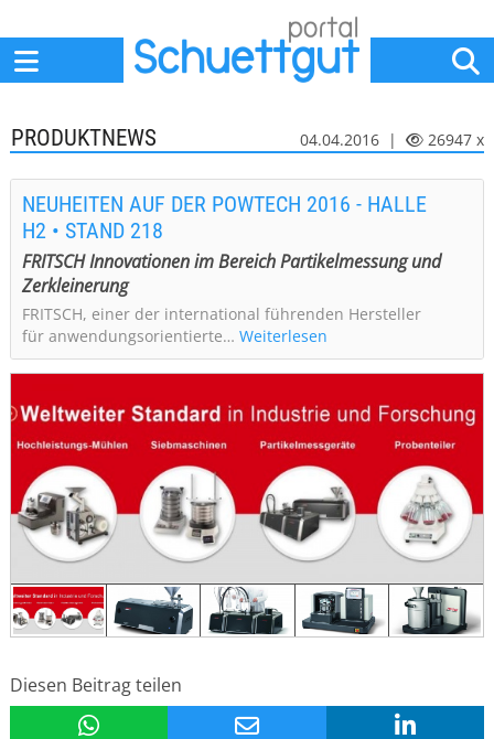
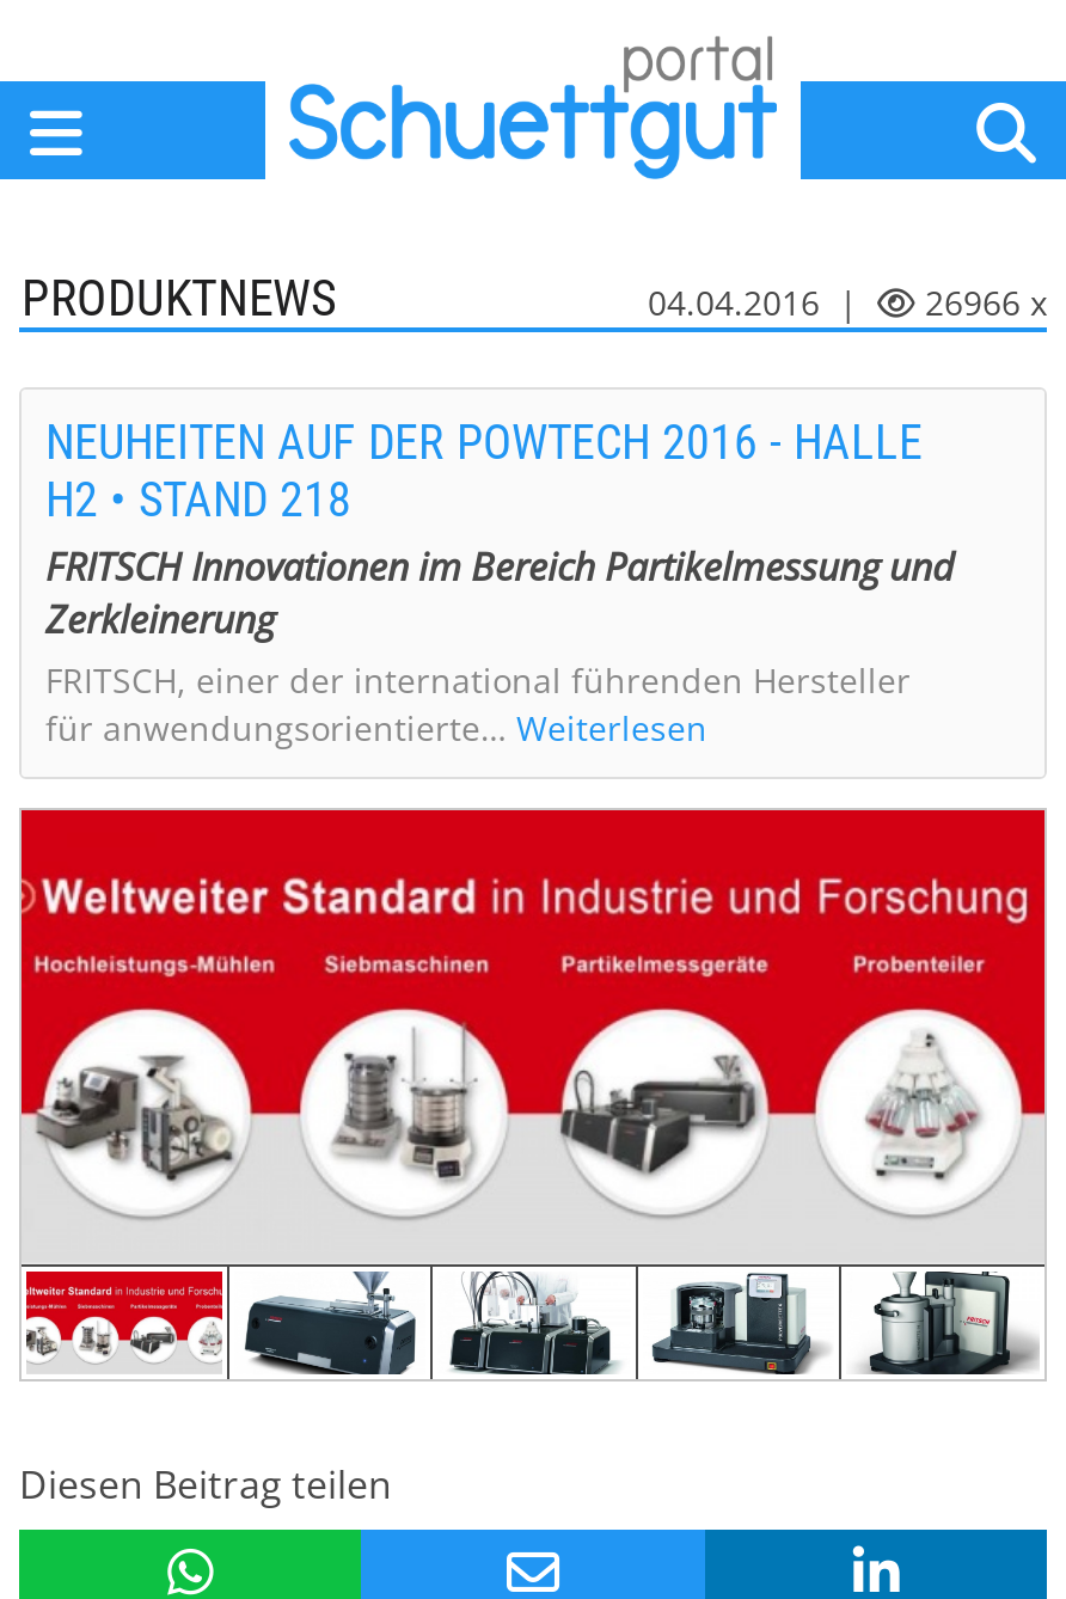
[428,129,484,150] 26947 x -> [925,280,1047,325] 26966 x

